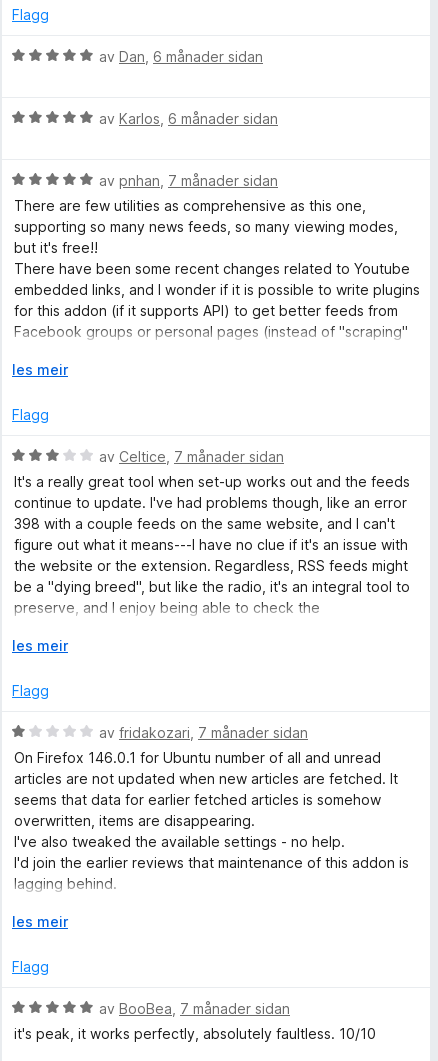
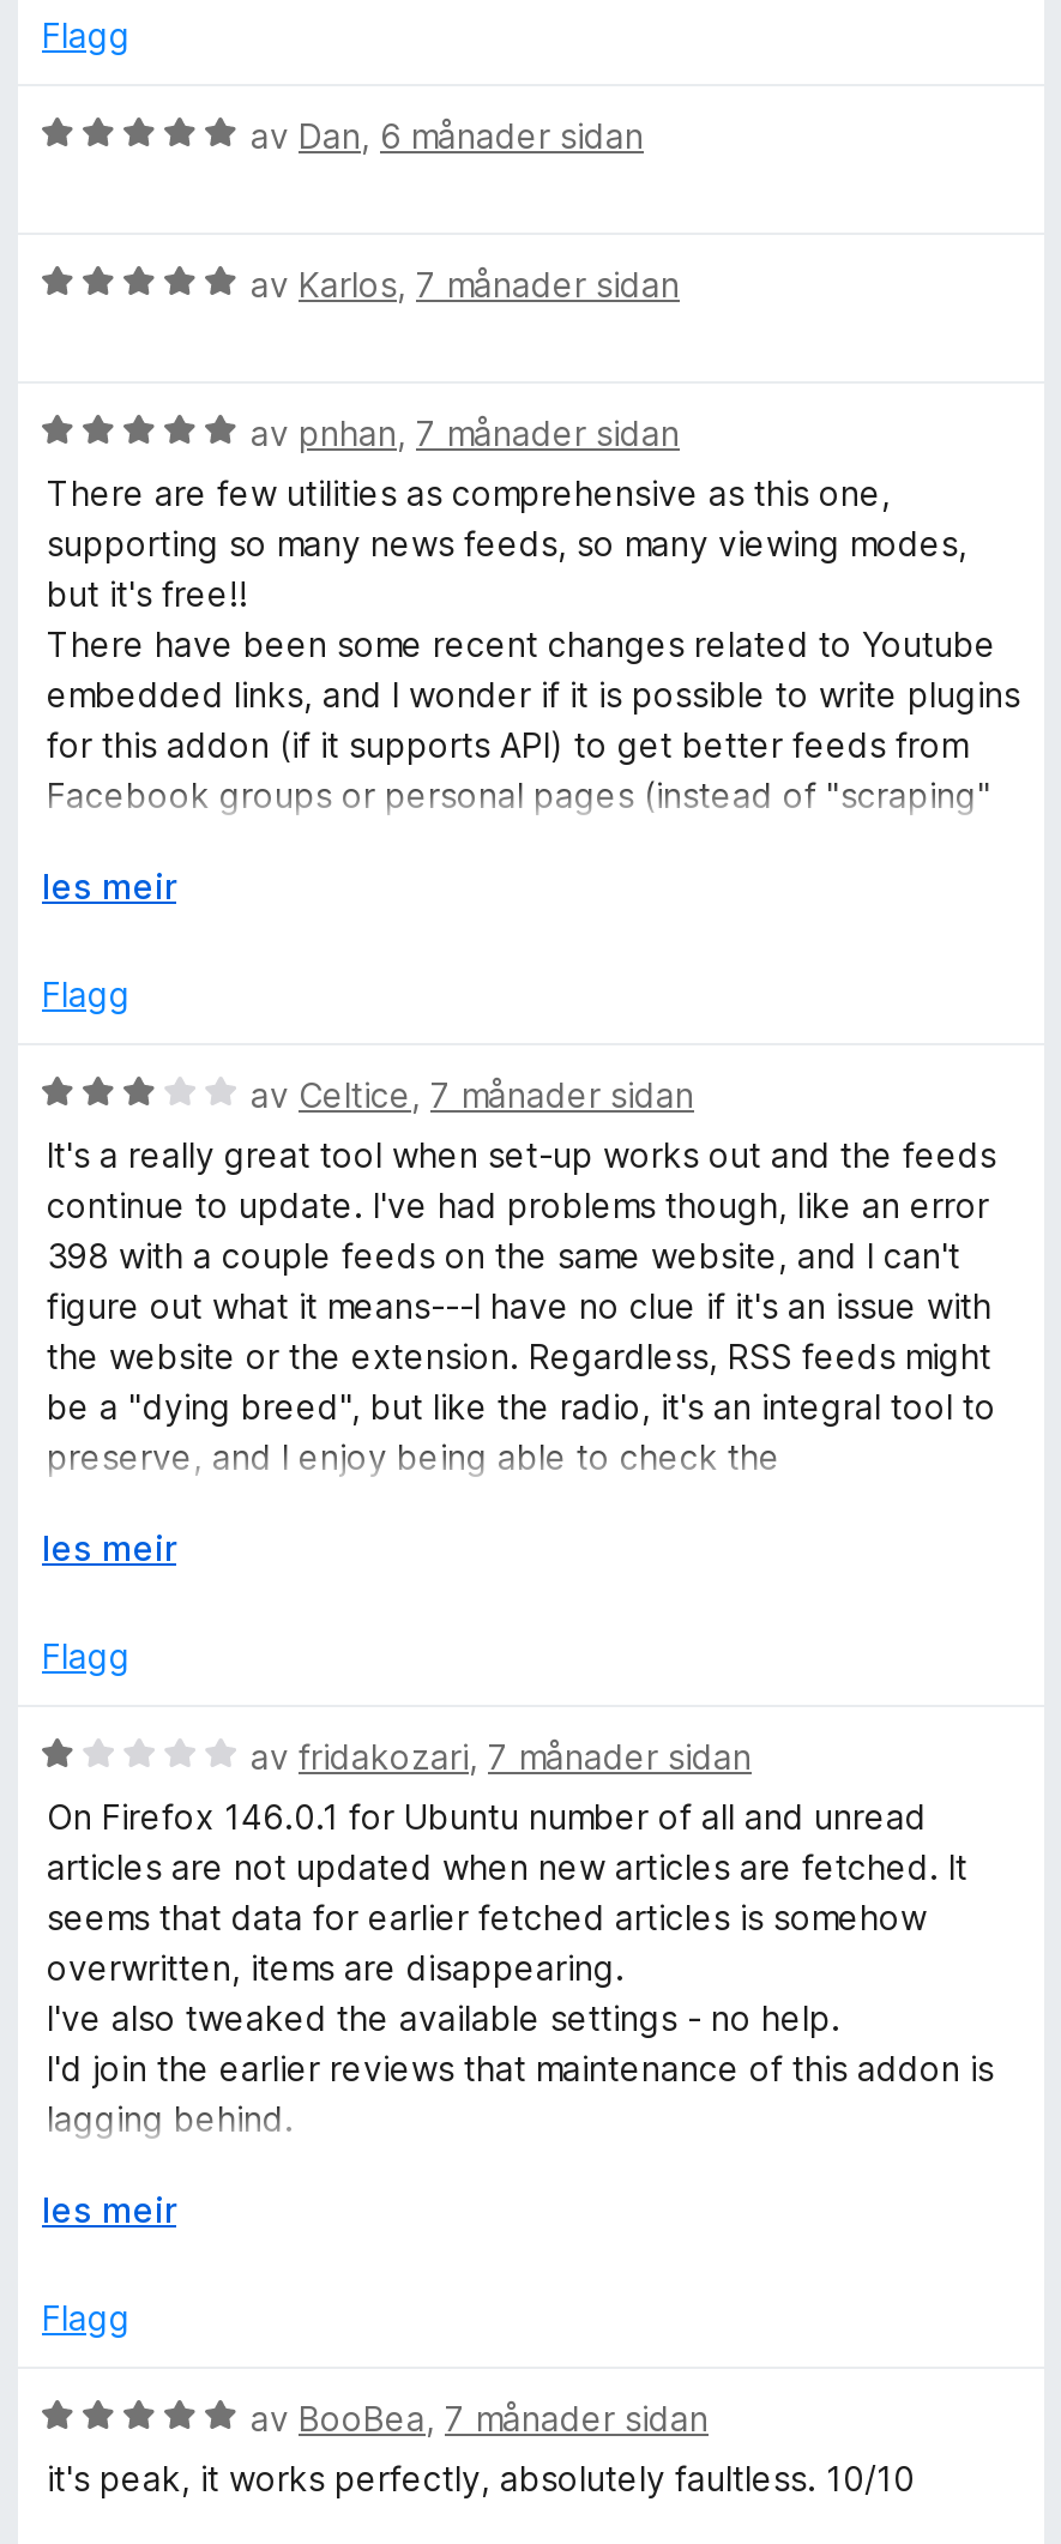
[99,110,278,127] av Karlos, 6 månader sidan -> [251,264,680,305] av Karlos, 7 månader sidan

